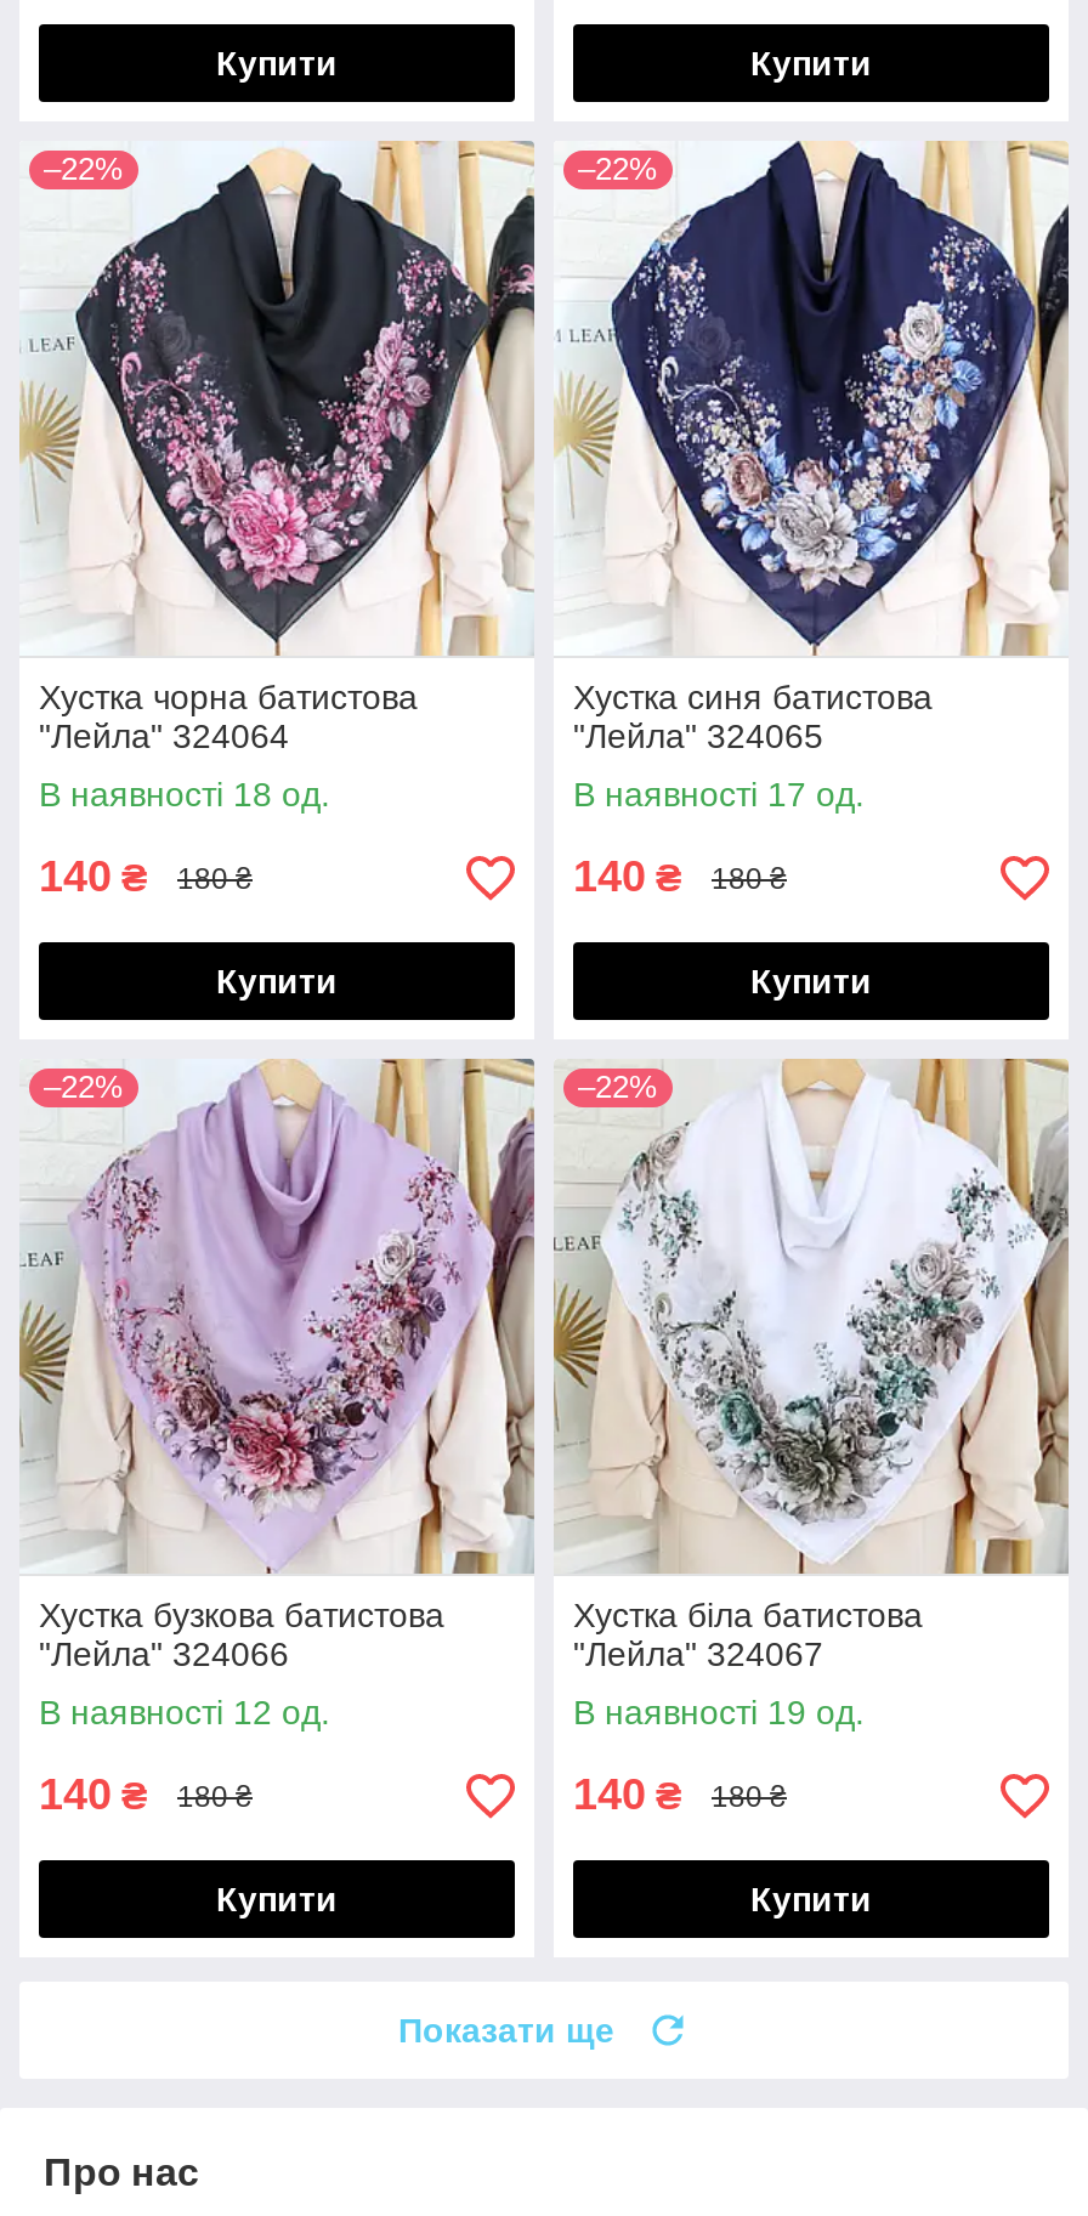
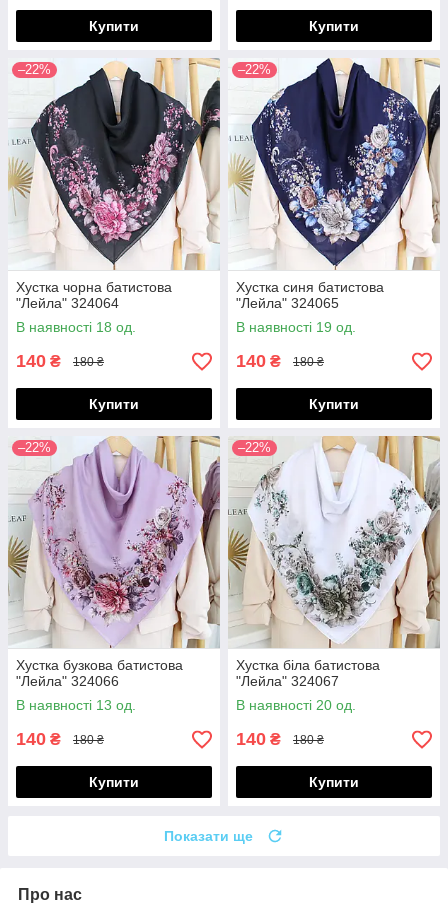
[573,775,865,814] В наявності 17 од. -> none
none -> [236,697,356,713] В наявності 20 од.
[39,1693,330,1732] В наявності 12 од. -> [16,697,136,713] В наявності 13 од.
moved [573,1693,865,1732] -> [236,319,356,335]: В наявності 19 од.

